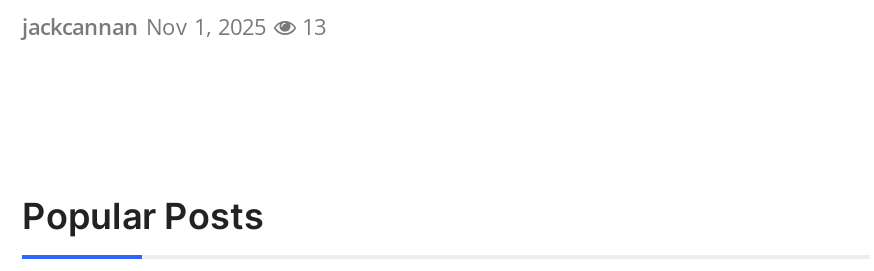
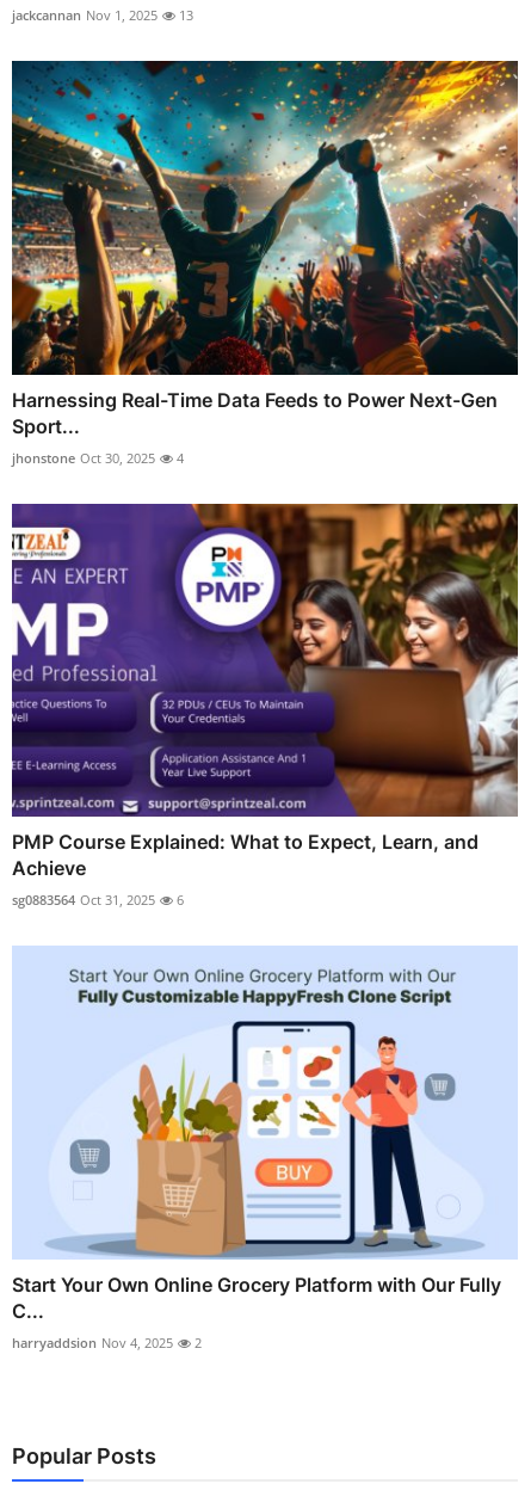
none -> [11,60,519,467] [image] | Harnessing Real-Time Data Feeds to Power Next-Gen | Sport... | jhonstone Oct 30, 2025 | 4
none -> [11,503,519,909] [image] | PMP Course Explained: What to Expect, Learn, and | Achieve | sg0883564 Oct 31, 2025 | 6
none -> [12,946,518,1351] [image] | Start Your Own Online Grocery Platform with Our Fully | C... | harryaddsion Nov 4, 2025 | 2

